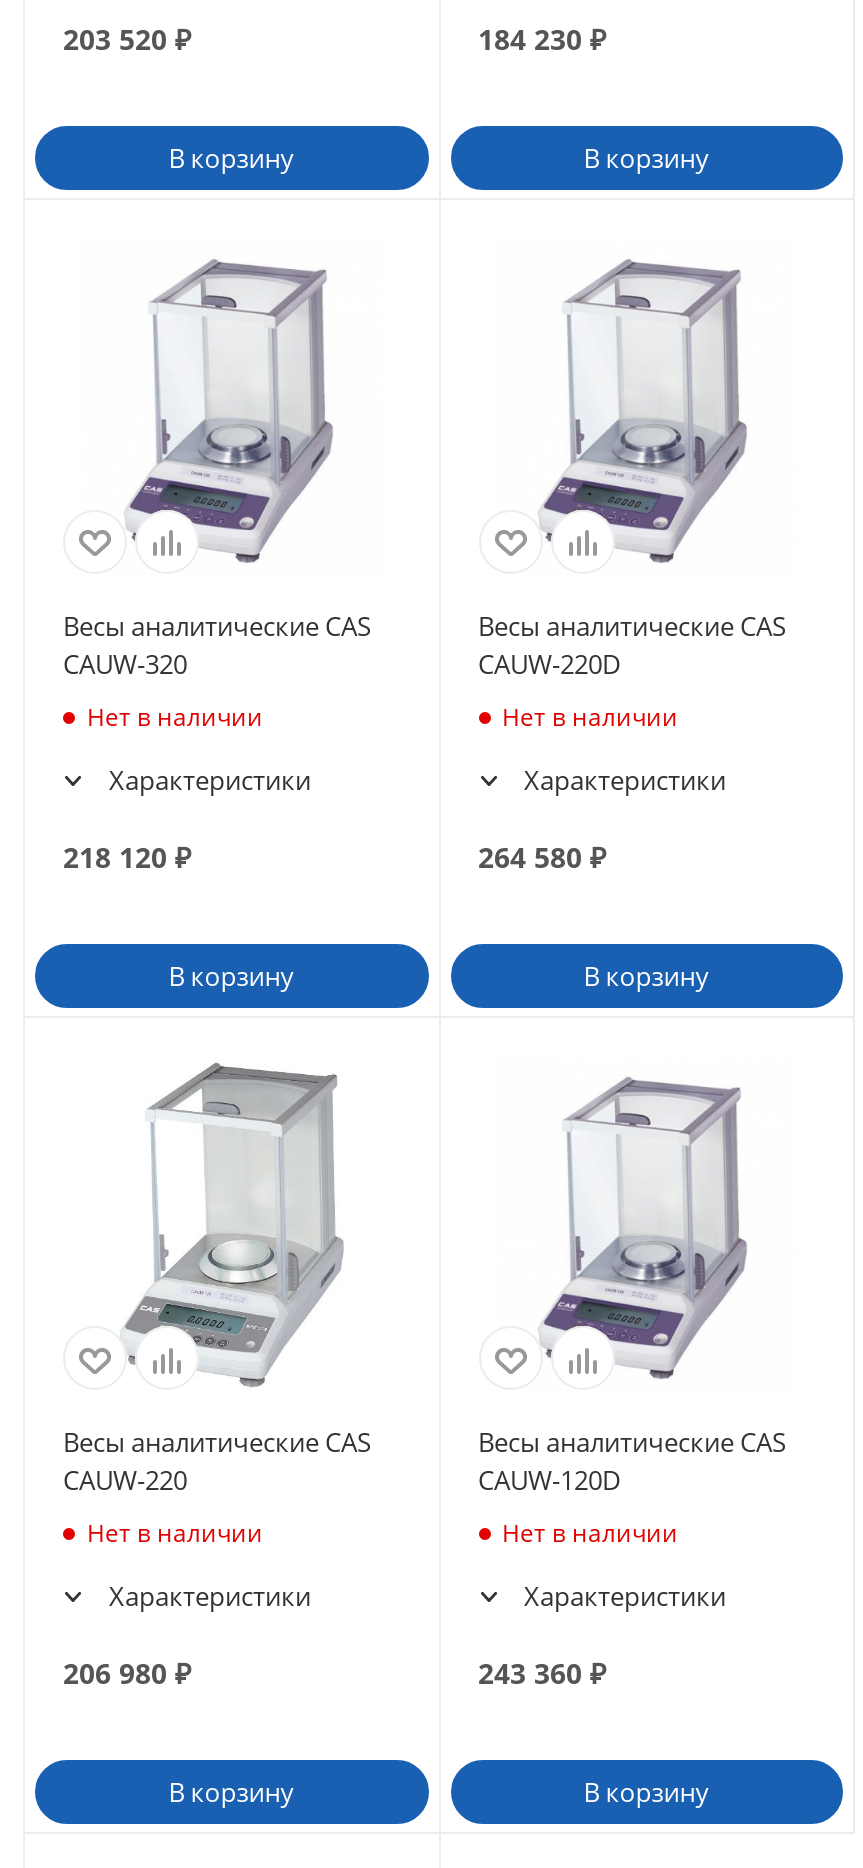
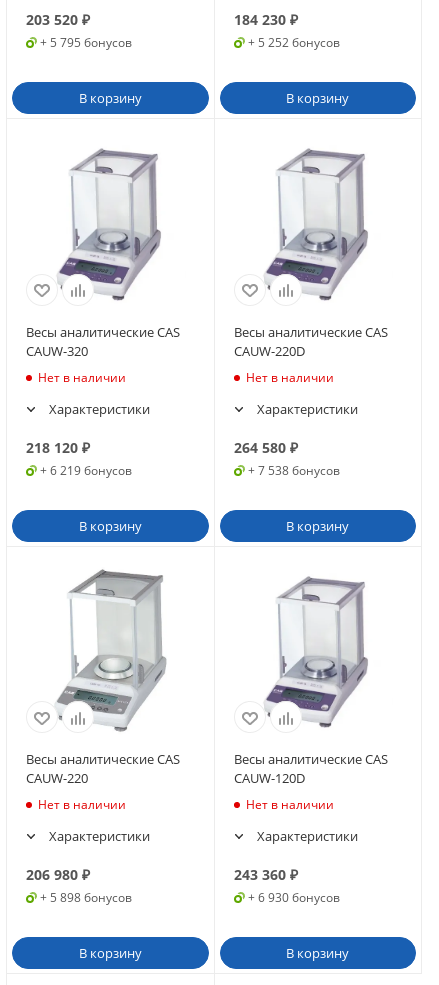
none -> [40,34,132,51] + 5 795 бонусов
none -> [247,34,339,51] + 5 252 бонусов
none -> [40,462,132,479] + 6 219 бонусов
none -> [247,462,339,479] + 7 538 бонусов
none -> [40,889,132,906] + 5 898 бонусов
none -> [247,889,339,906] + 6 930 бонусов

